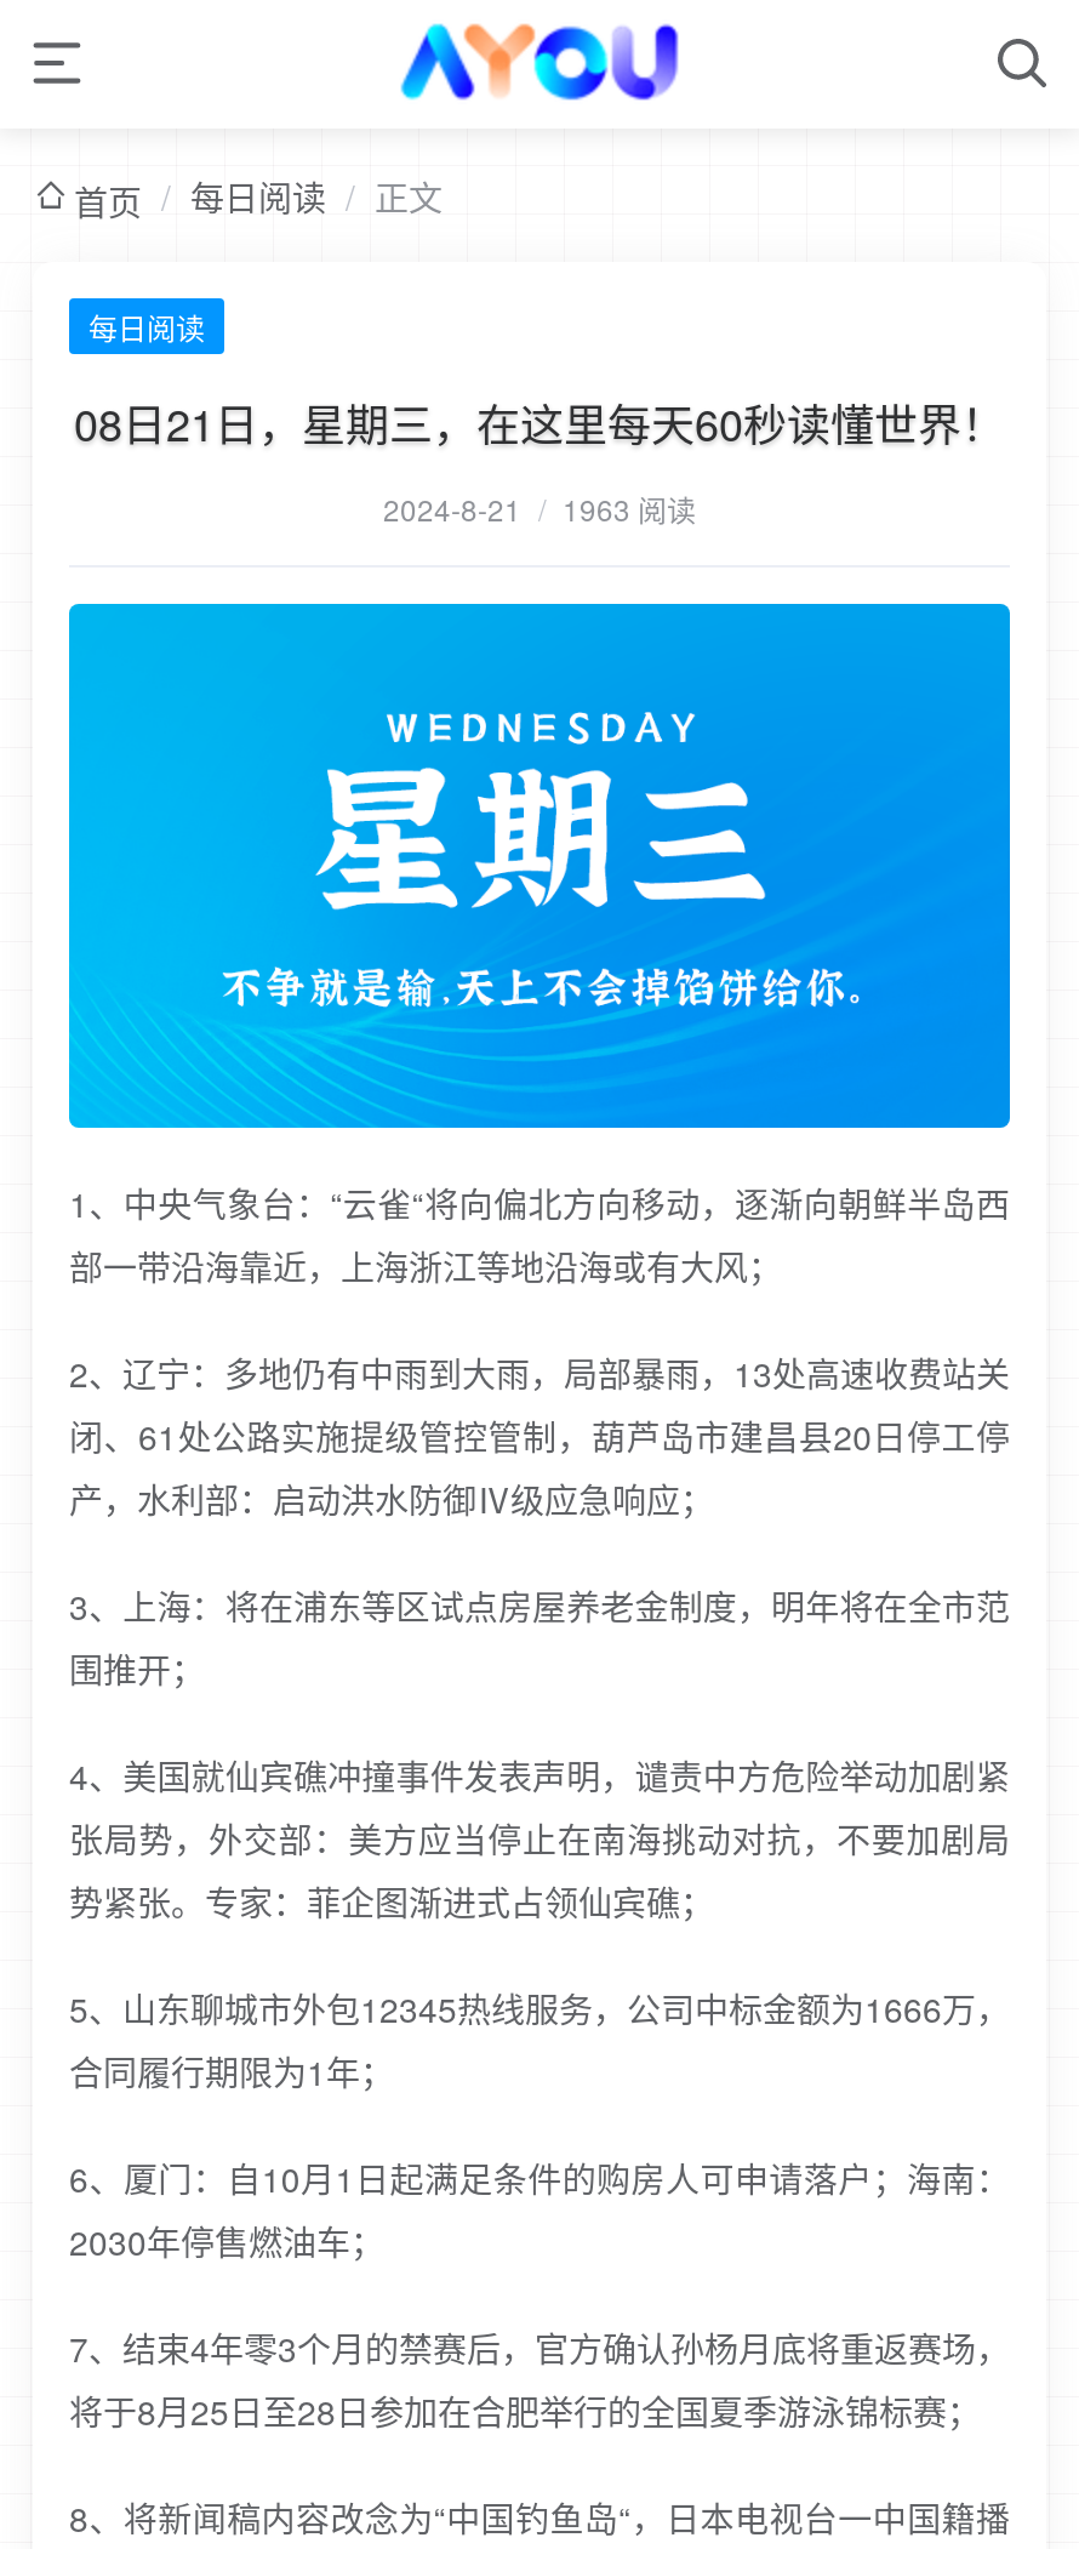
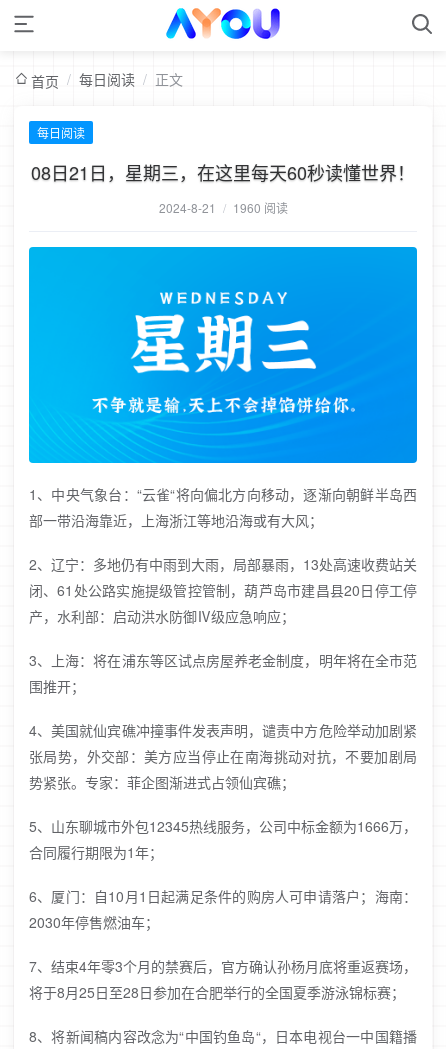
[383,487,696,529] 2024-8-21 / 1963 阅读 -> [158,199,287,216] 2024-8-21 / 1960 阅读

